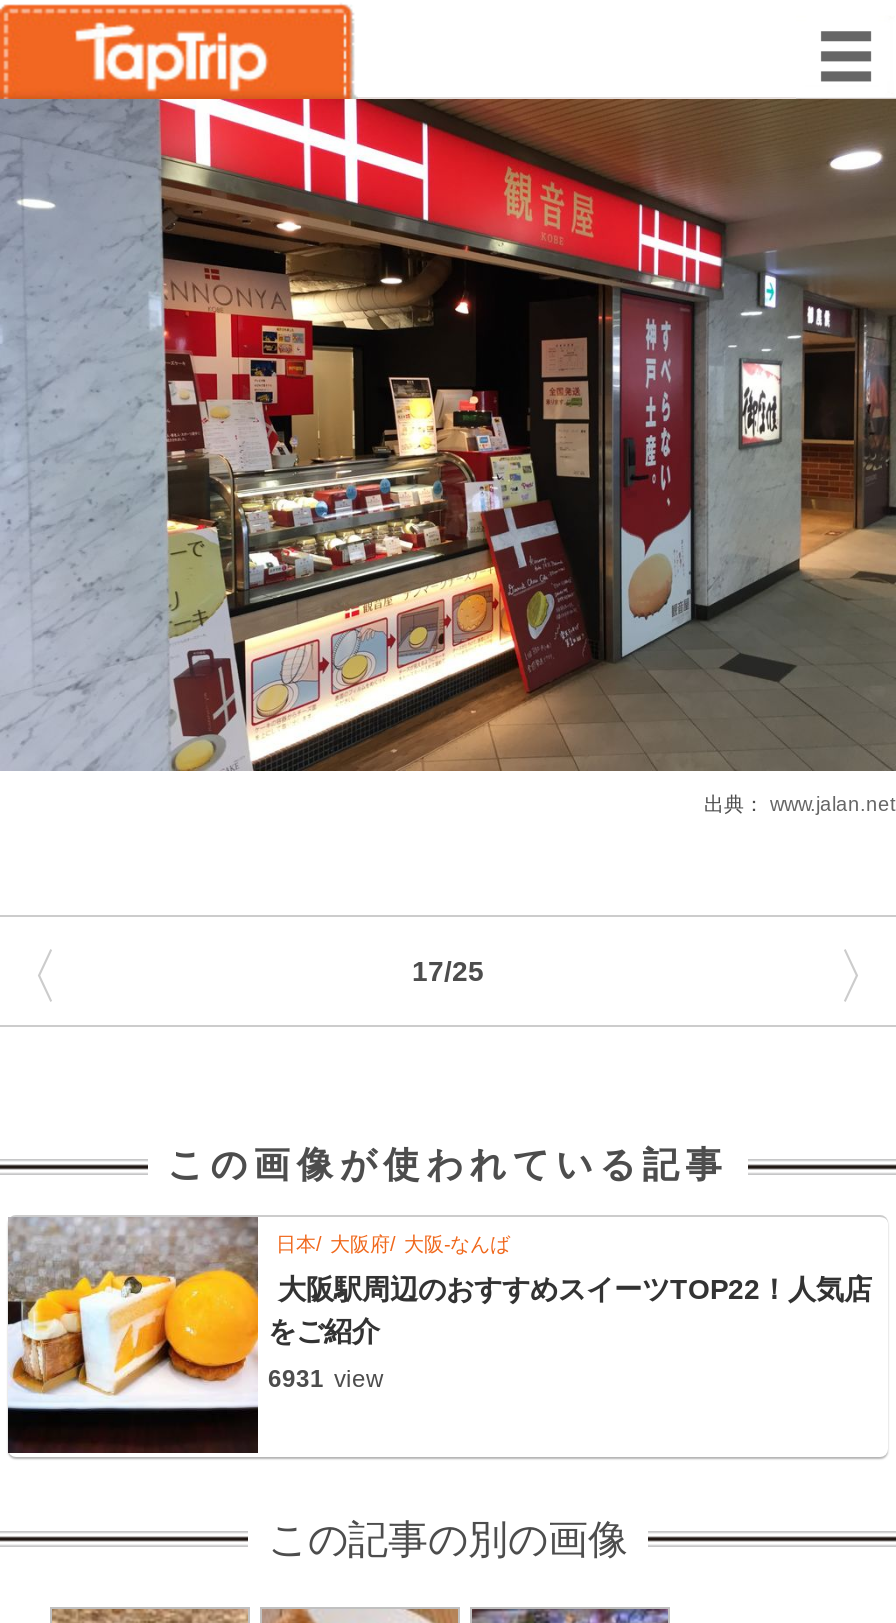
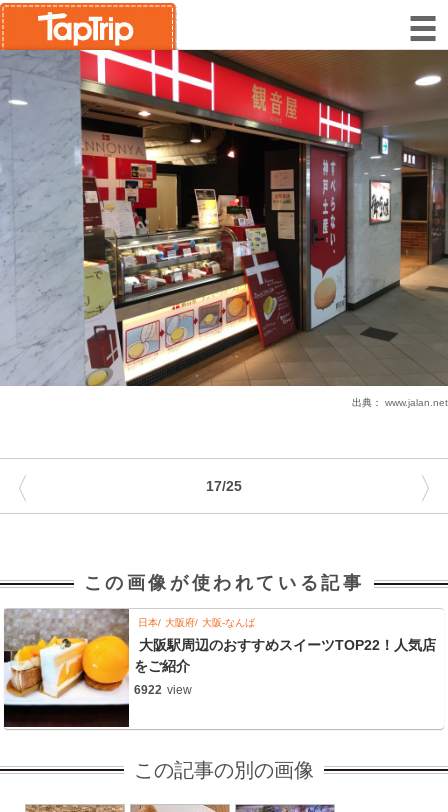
[268,1365,384,1393] 6931 view -> [134,683,192,697] 6922 view

